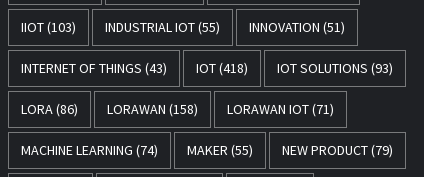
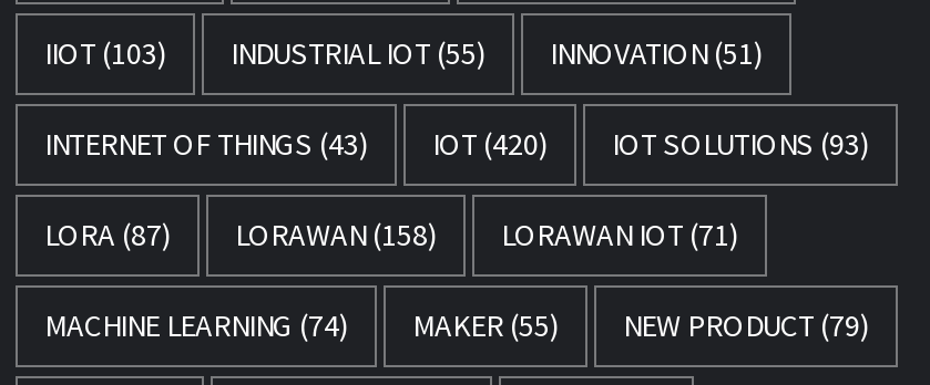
[21,59,393,77] INTERNET OF THINGS (43) IOT (418) IOT SOLUTIONS (93) -> [44,123,869,163] INTERNET OF THINGS (43) IOT (420) IOT SOLUTIONS (93)
[21,100,334,118] LORA (86) LORAWAN (158) LORAWAN IOT (71) -> [44,214,738,254] LORA (87) LORAWAN (158) LORAWAN IOT (71)

